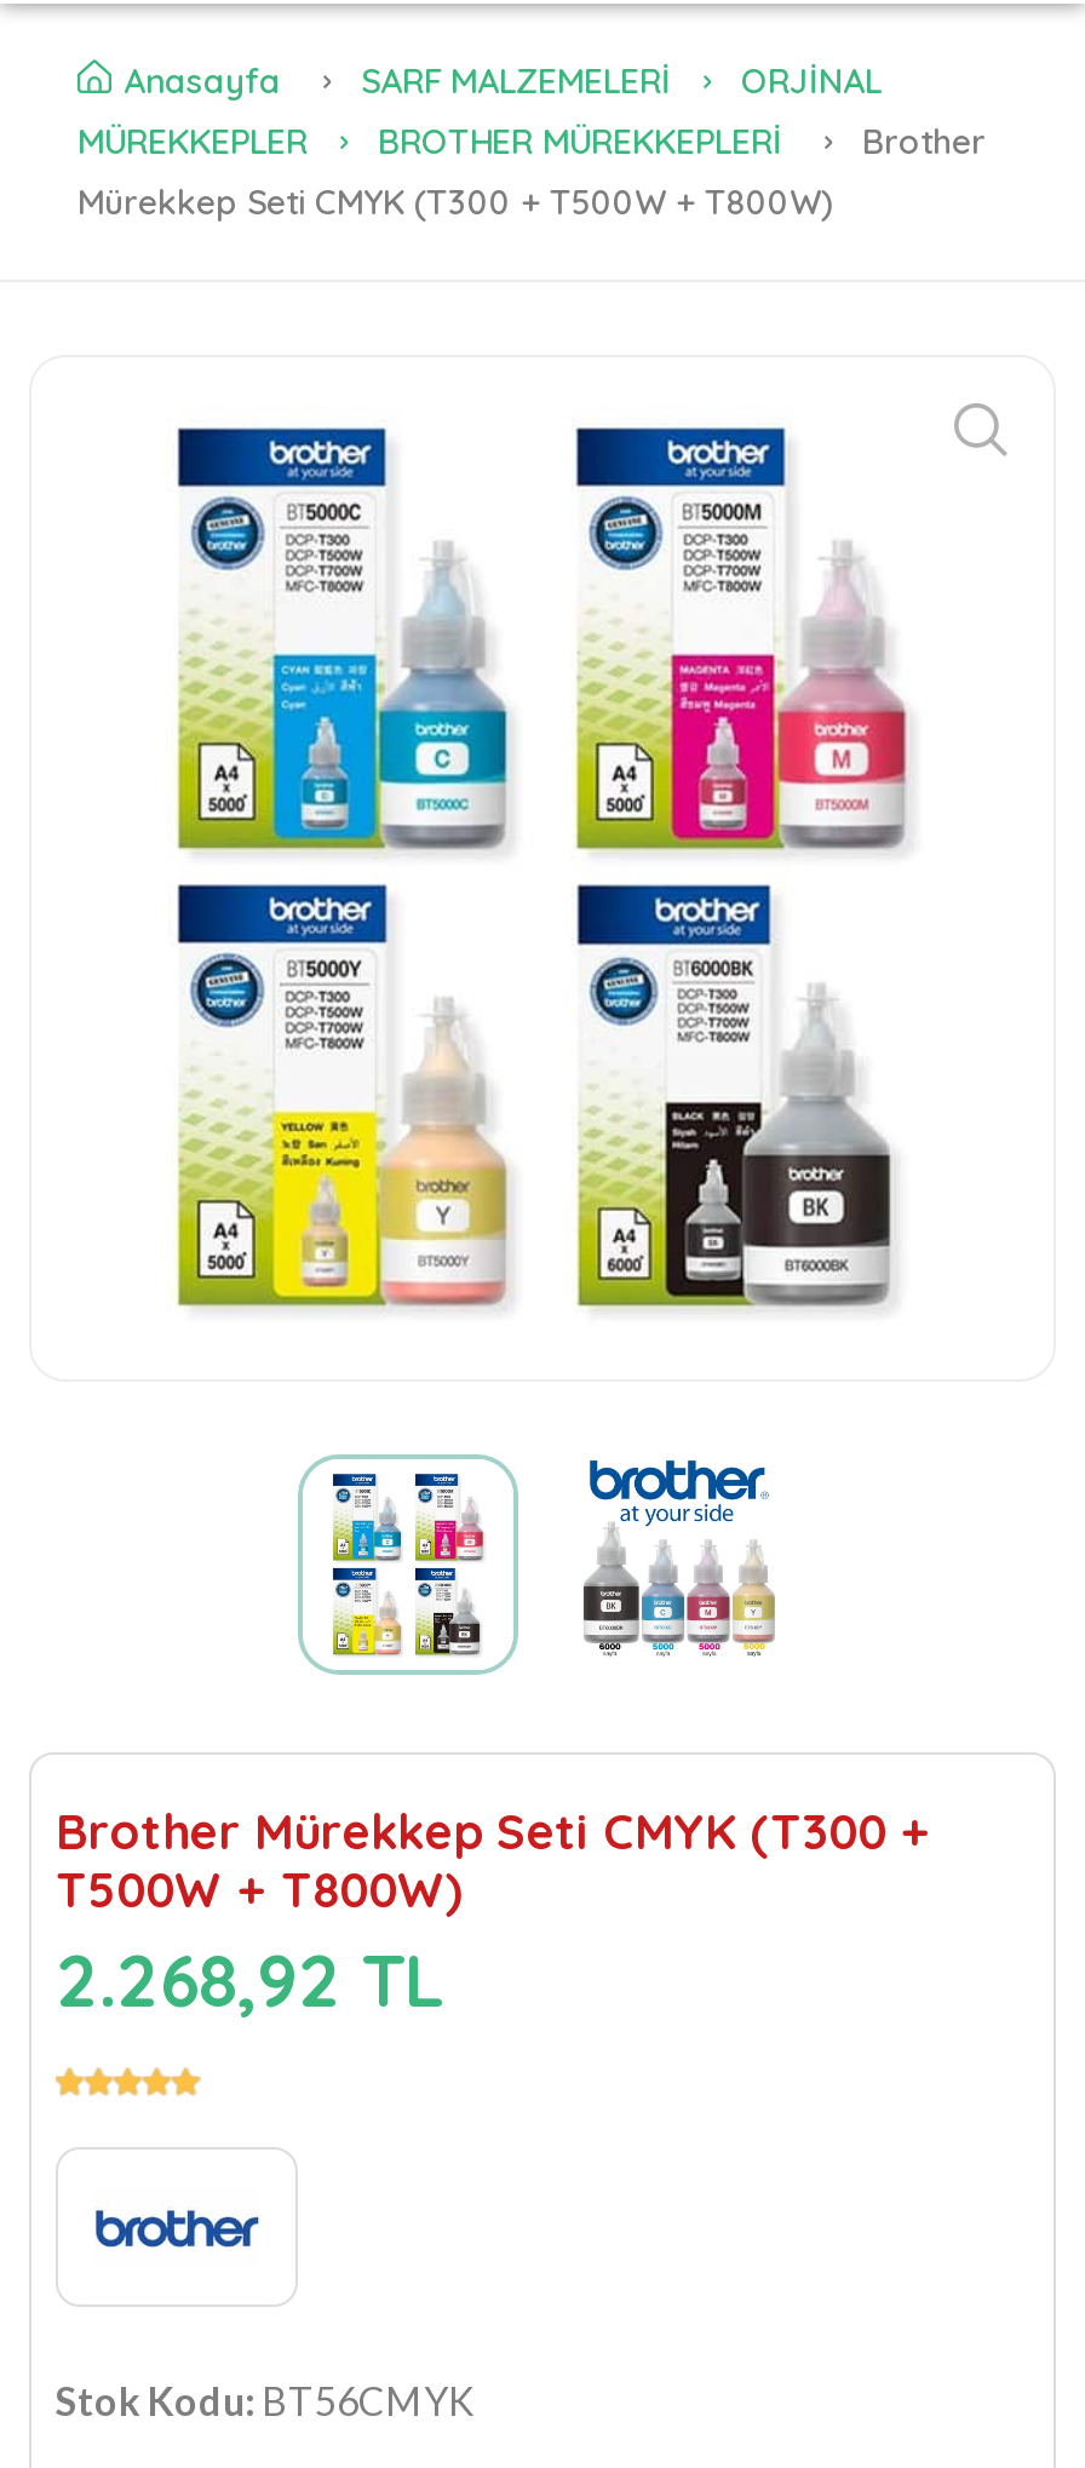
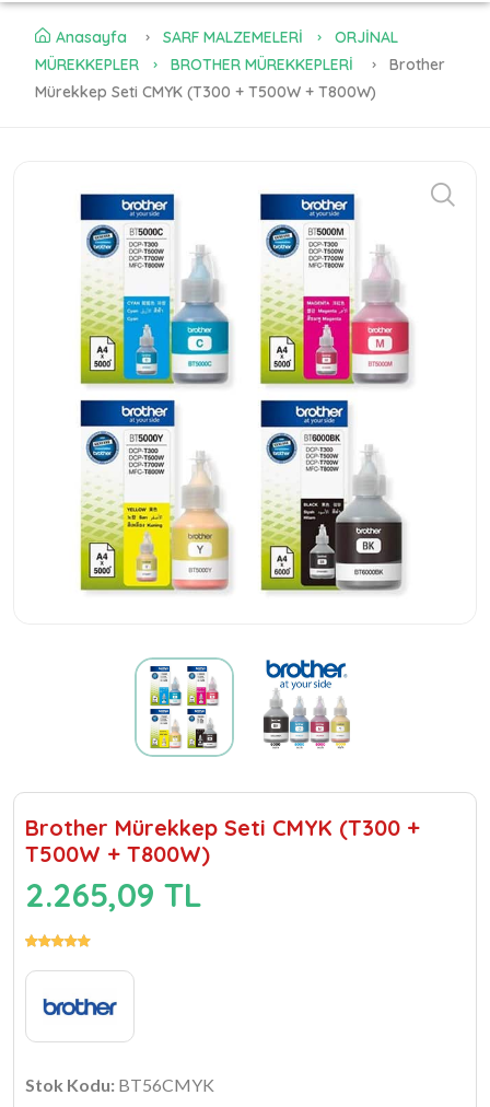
[56,1934,446,2026] 2.268,92 TL -> [25,874,202,916] 2.265,09 TL

